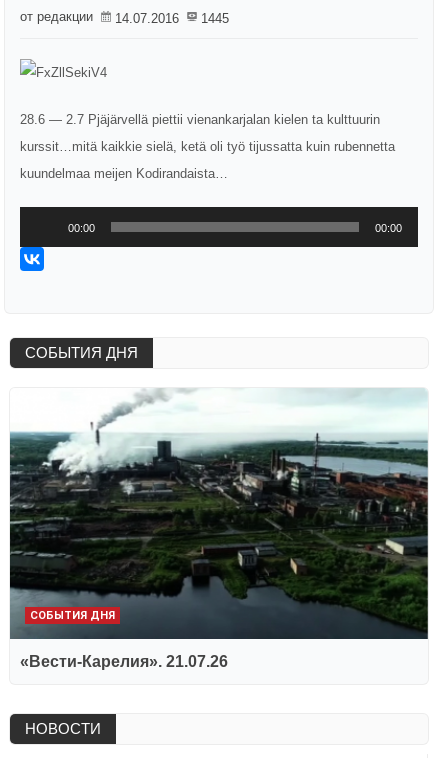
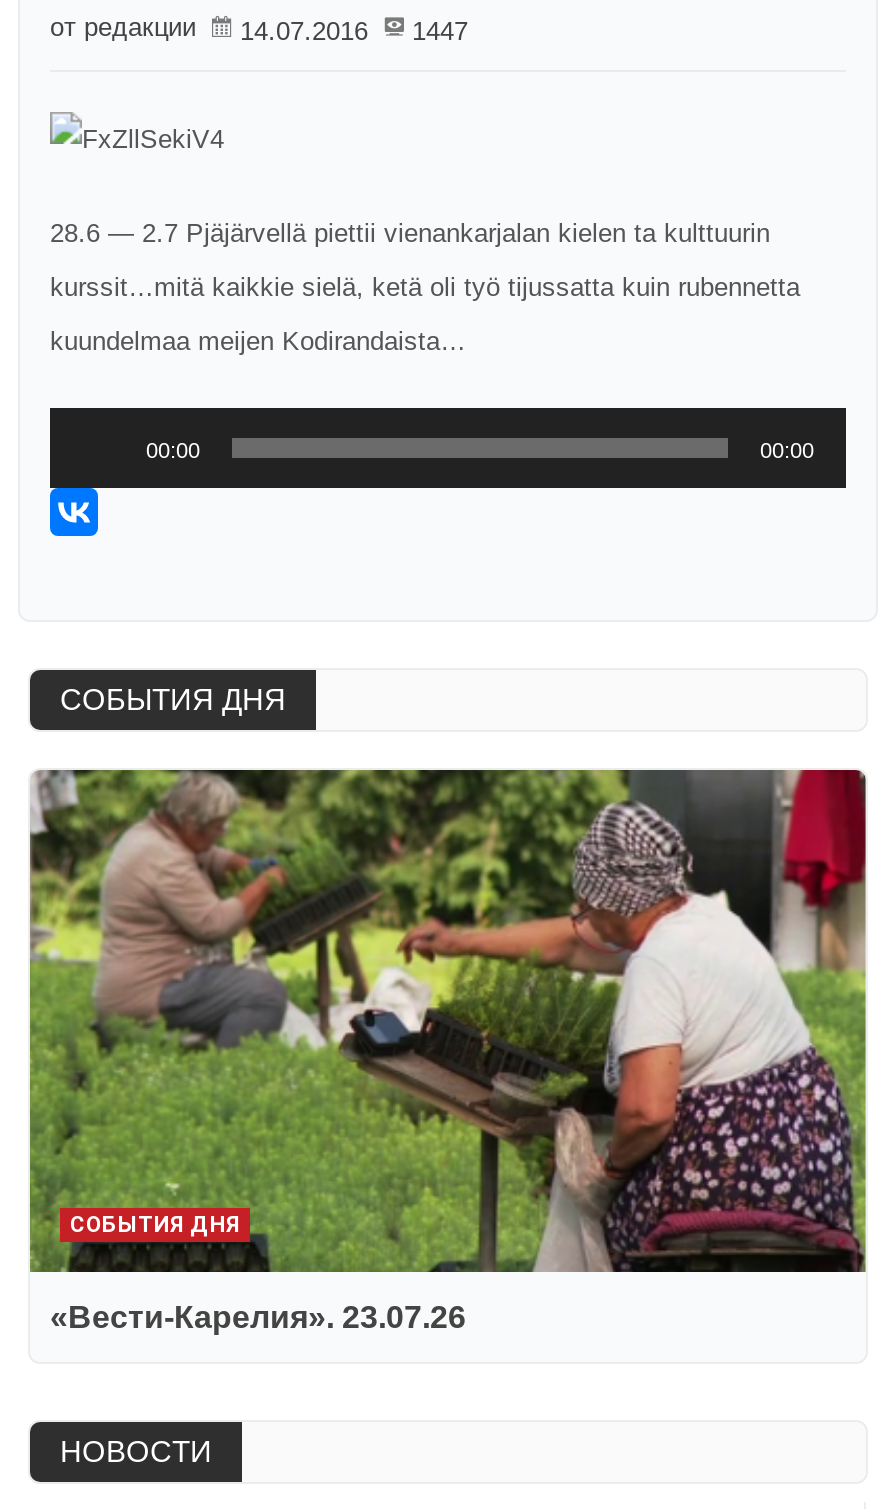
[20,9,229,26] от редакции 14.07.2016 1445 -> [50,12,468,46] от редакции 14.07.2016 1447
[9,388,429,670] [image] | «Вести-Карелия». 21.07.26 -> [28,768,868,1334] [image] | «Вести-Карелия». 23.07.26

